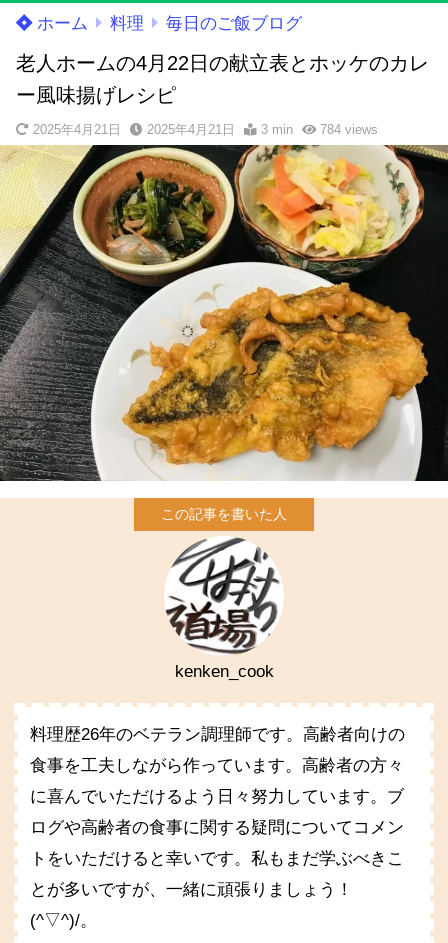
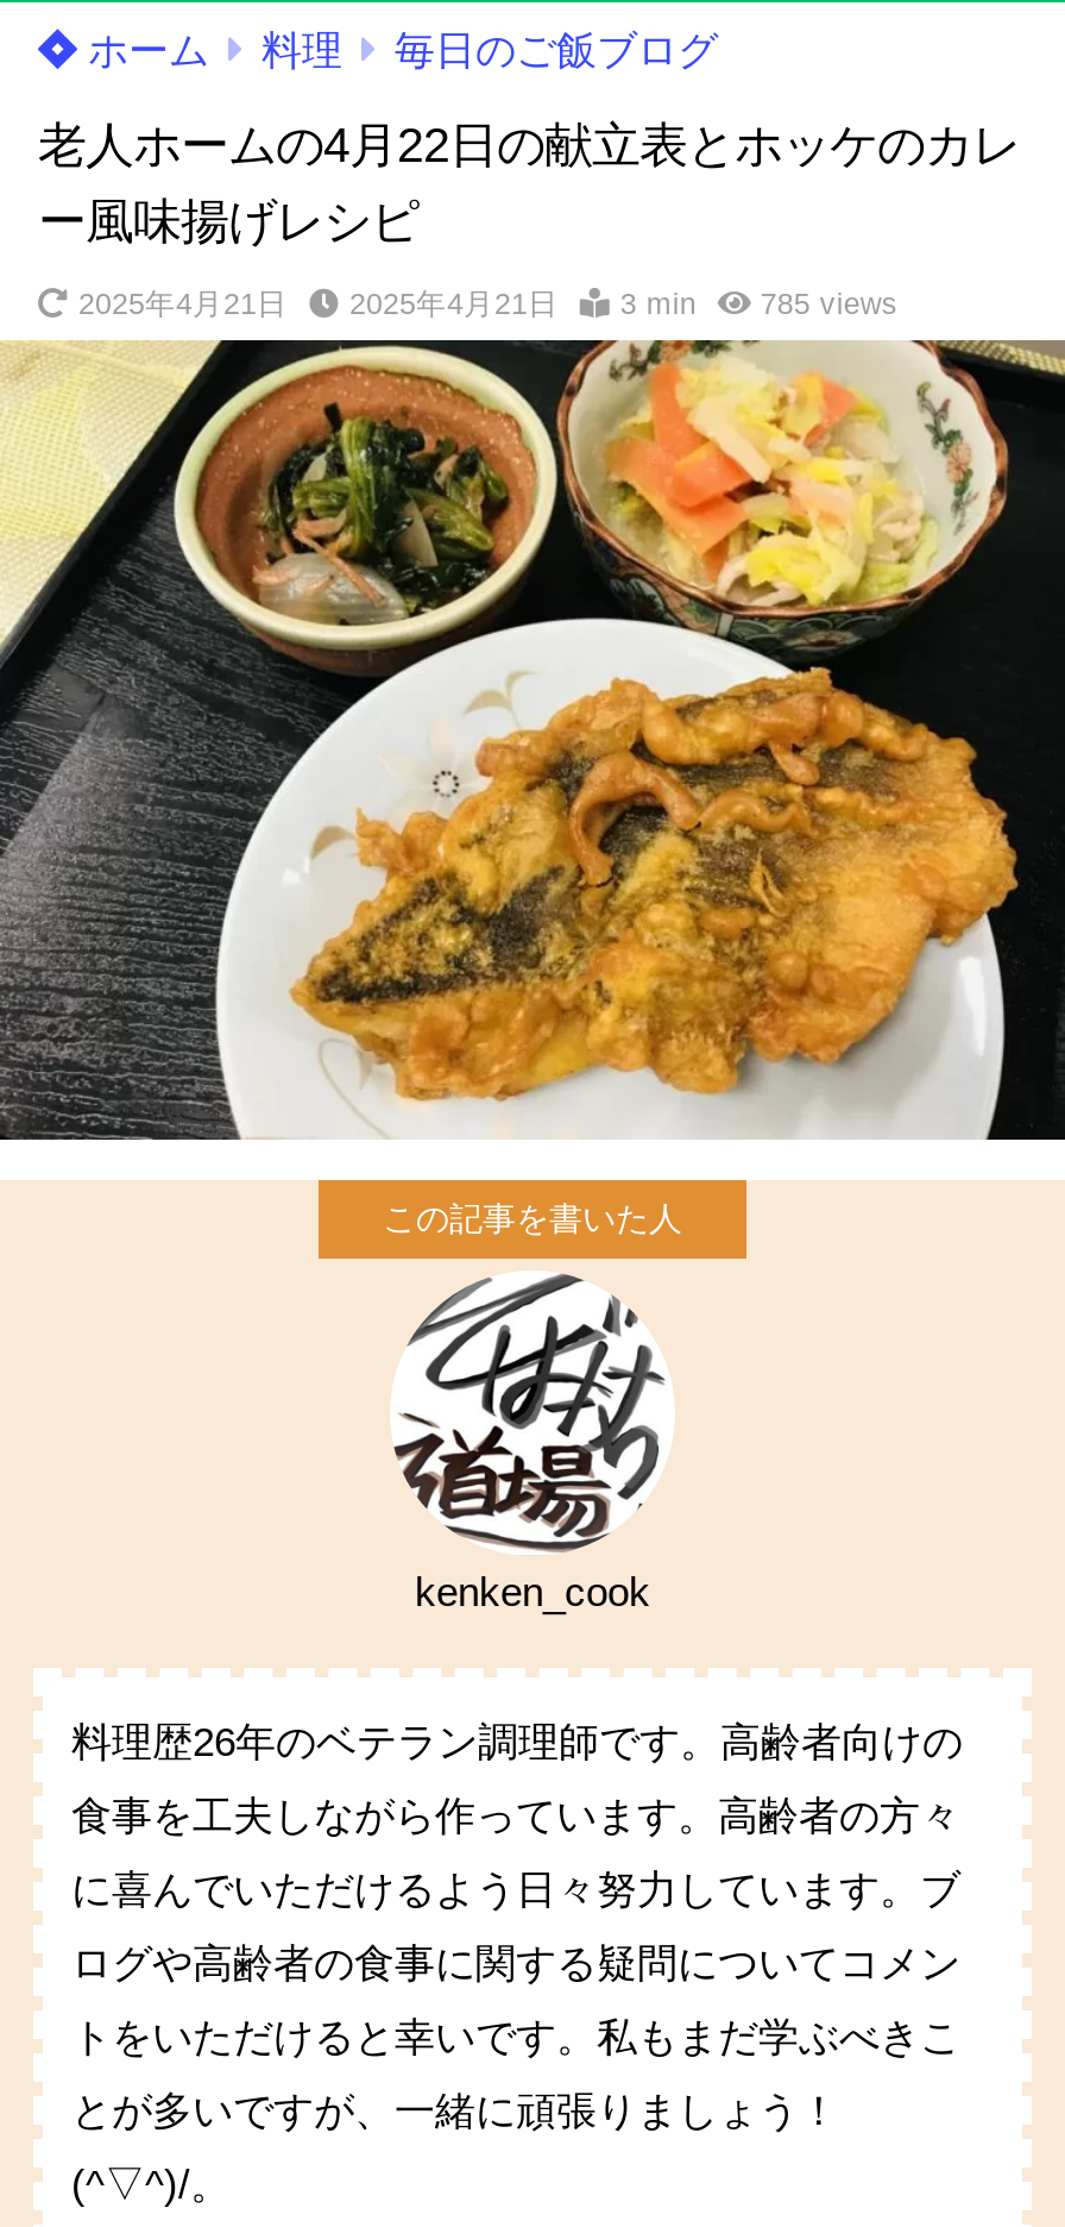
[33,123,378,137] 2025年4月21日 2025年4月21日 3 min 784 views -> [78,288,898,321] 2025年4月21日 2025年4月21日 3 min 785 views

